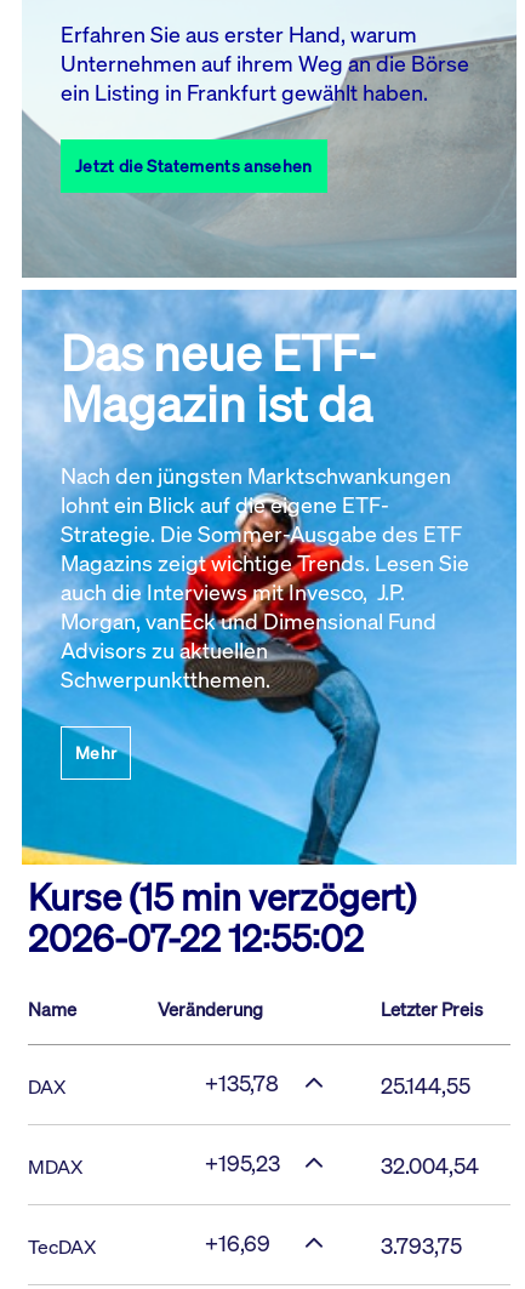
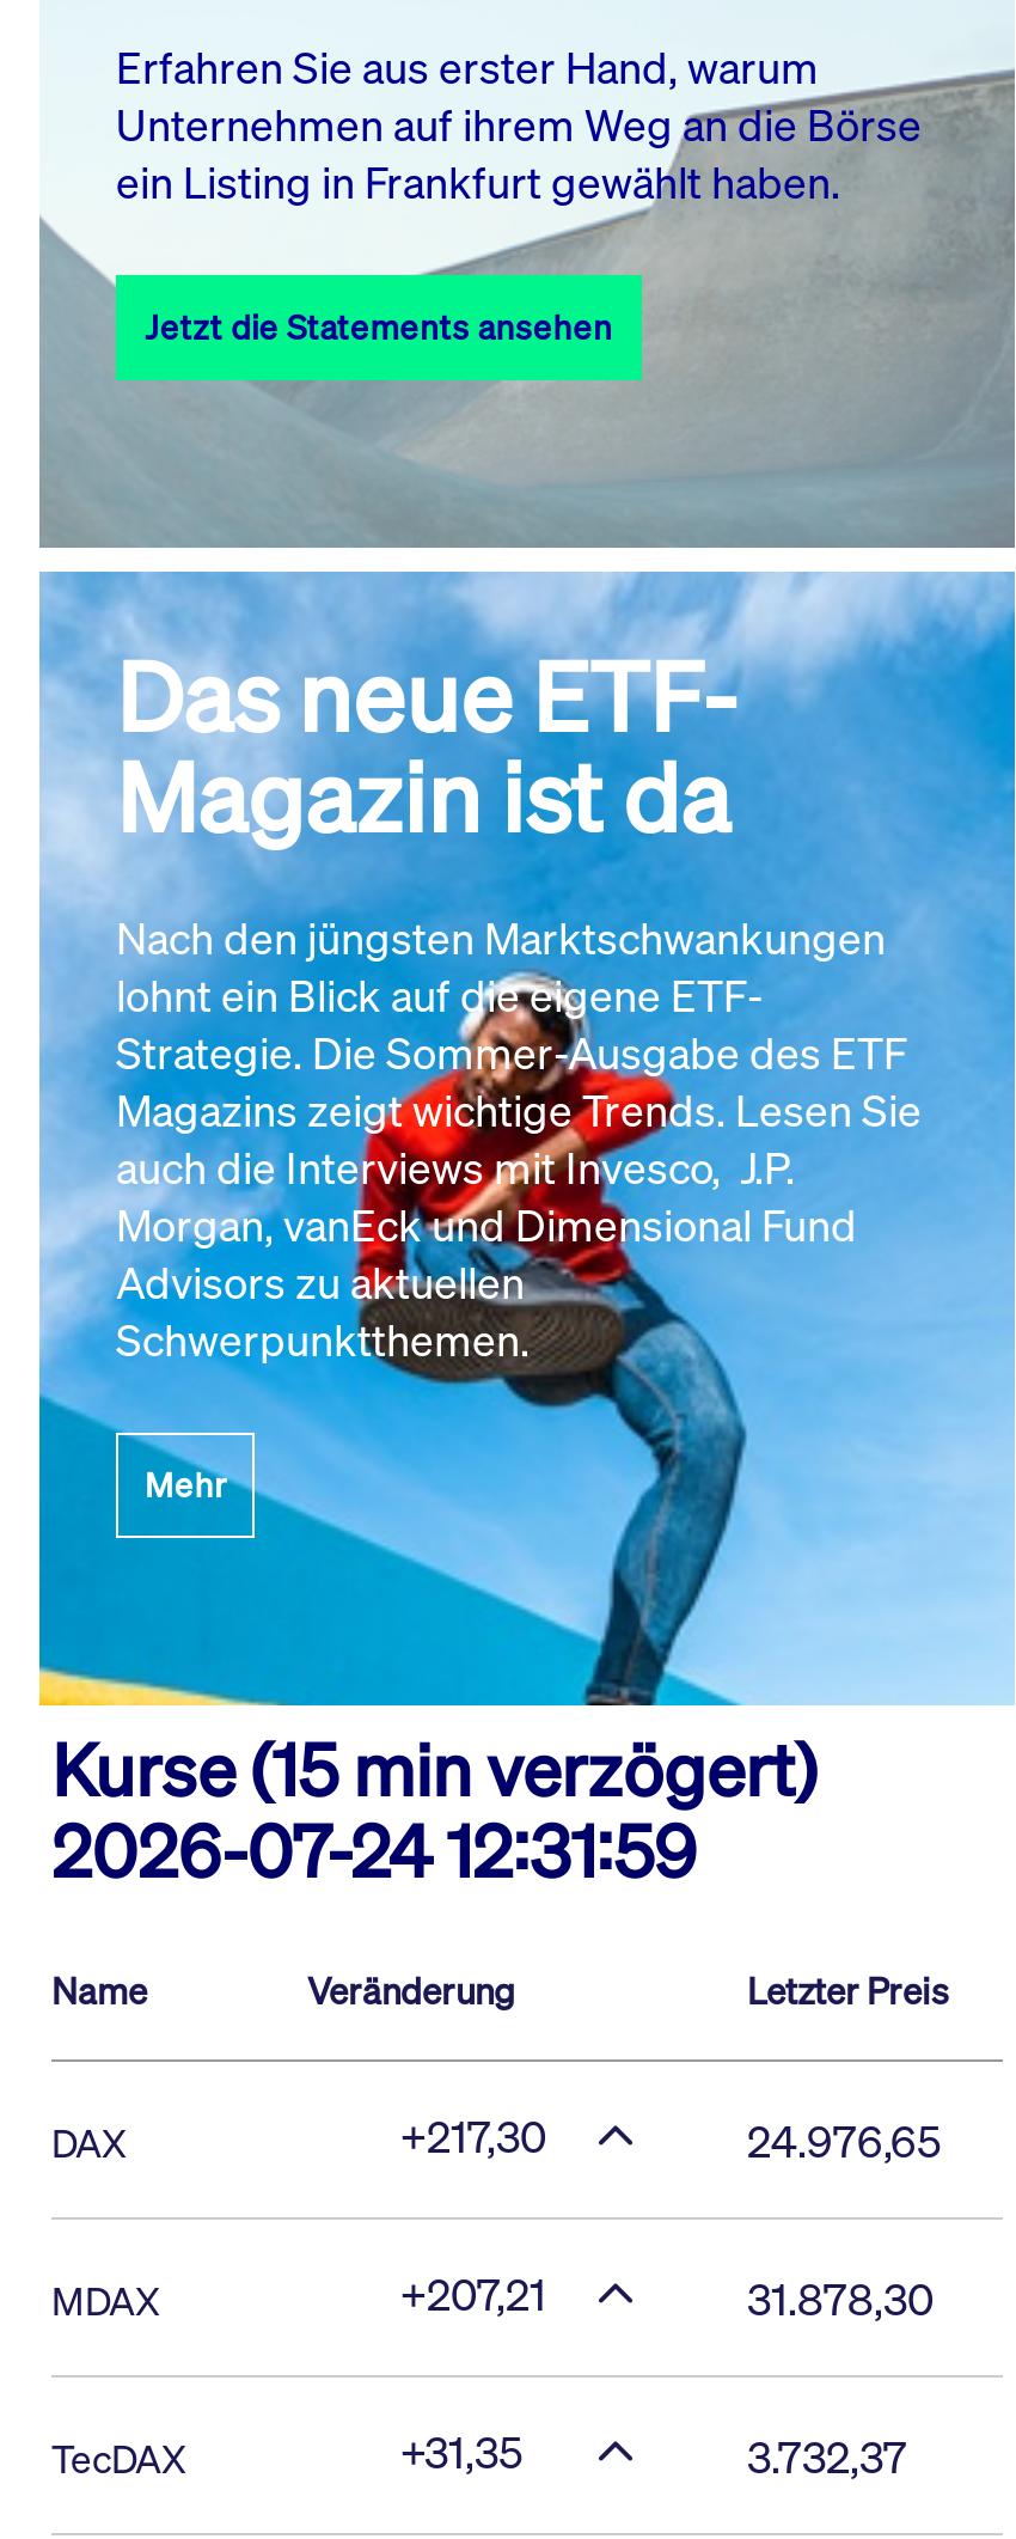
[28,914,364,963] 2026-07-22 12:55:02 -> [51,1803,697,1899] 2026-07-24 12:31:59
[205,1068,279,1097] +135,78 -> [400,2107,546,2165] +217,30
[381,1071,470,1100] 25.144,55 -> [747,2112,941,2169] 24.976,65
[205,1148,280,1177] +195,23 -> [400,2265,546,2323] +207,21
[381,1151,479,1180] 32.004,54 -> [747,2270,934,2327] 31.878,30
[205,1228,270,1257] +16,69 -> [400,2423,522,2480] +31,35
[381,1231,462,1260] 3.793,75 -> [747,2428,907,2485] 3.732,37

